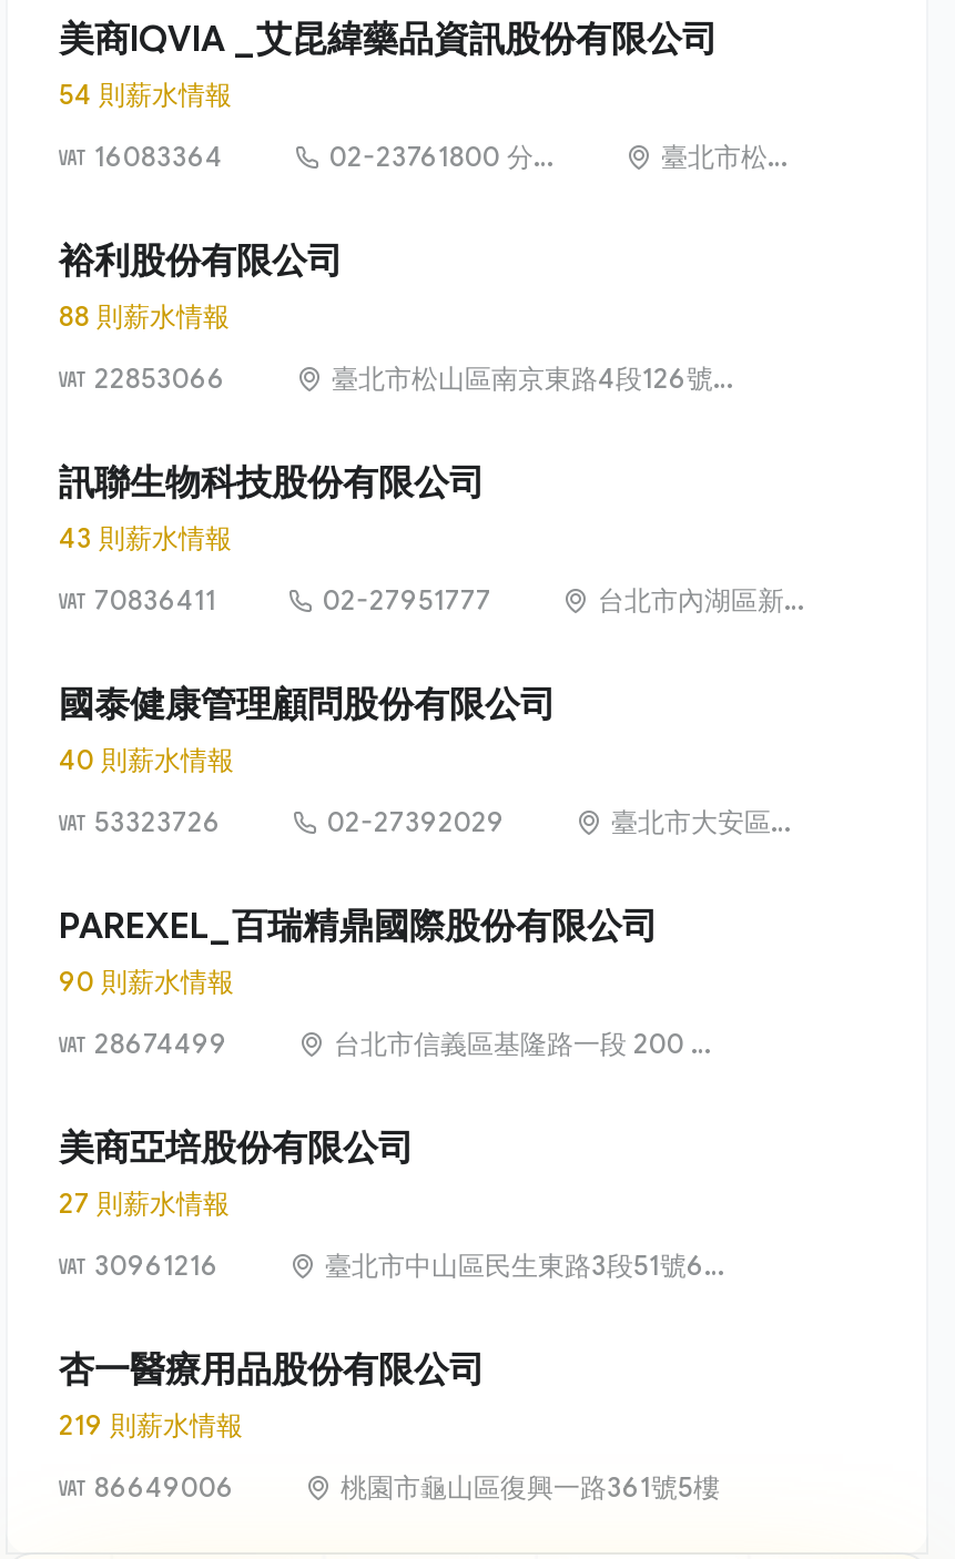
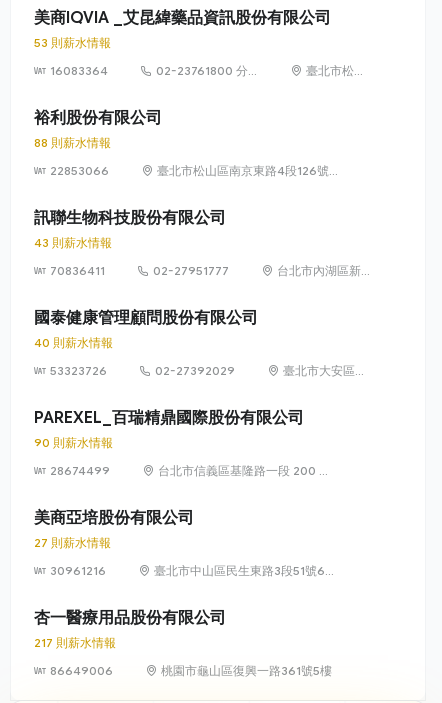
[59,78,232,111] 54 則薪水情報 -> [34,35,111,50] 53 則薪水情報
[59,1408,243,1442] 219 則薪水情報 -> [34,635,116,650] 217 則薪水情報

